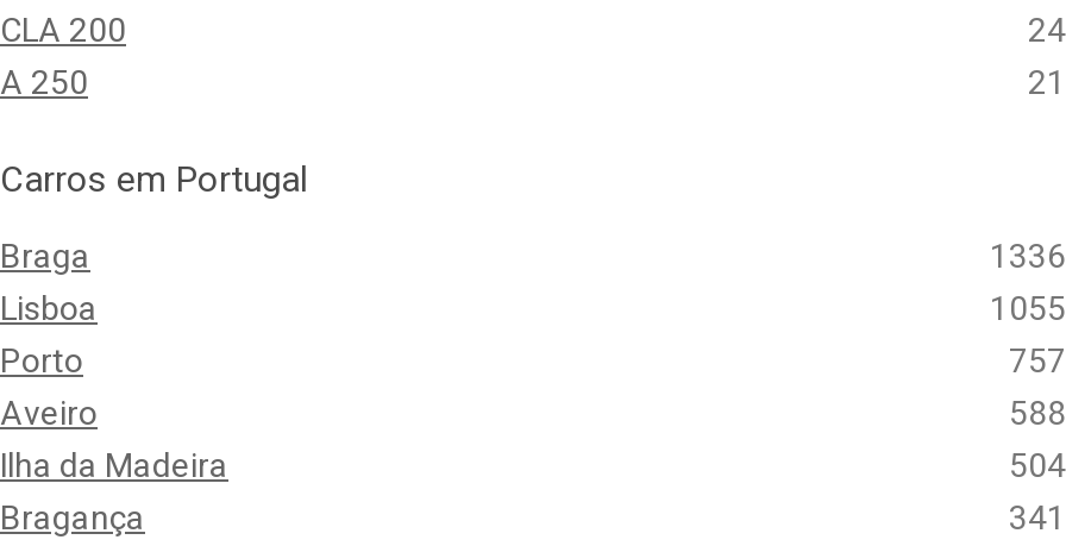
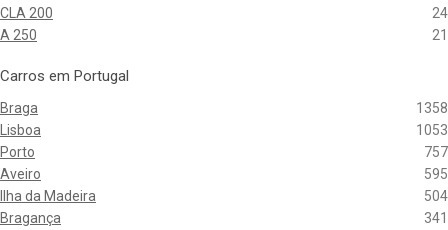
[990,237,1066,275] 1336 -> [416,100,448,116] 1358
[990,289,1066,327] 1055 -> [416,122,448,138] 1053
[1009,394,1066,432] 588 -> [424,166,448,182] 595

